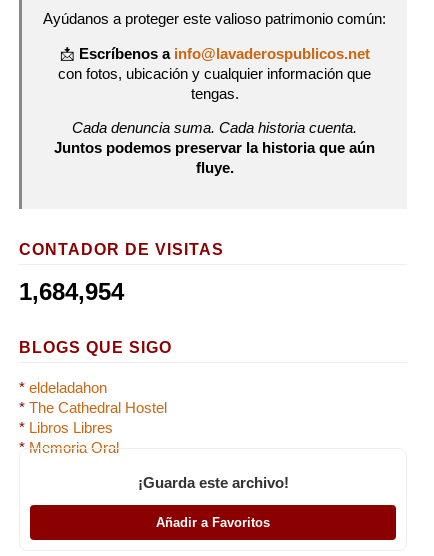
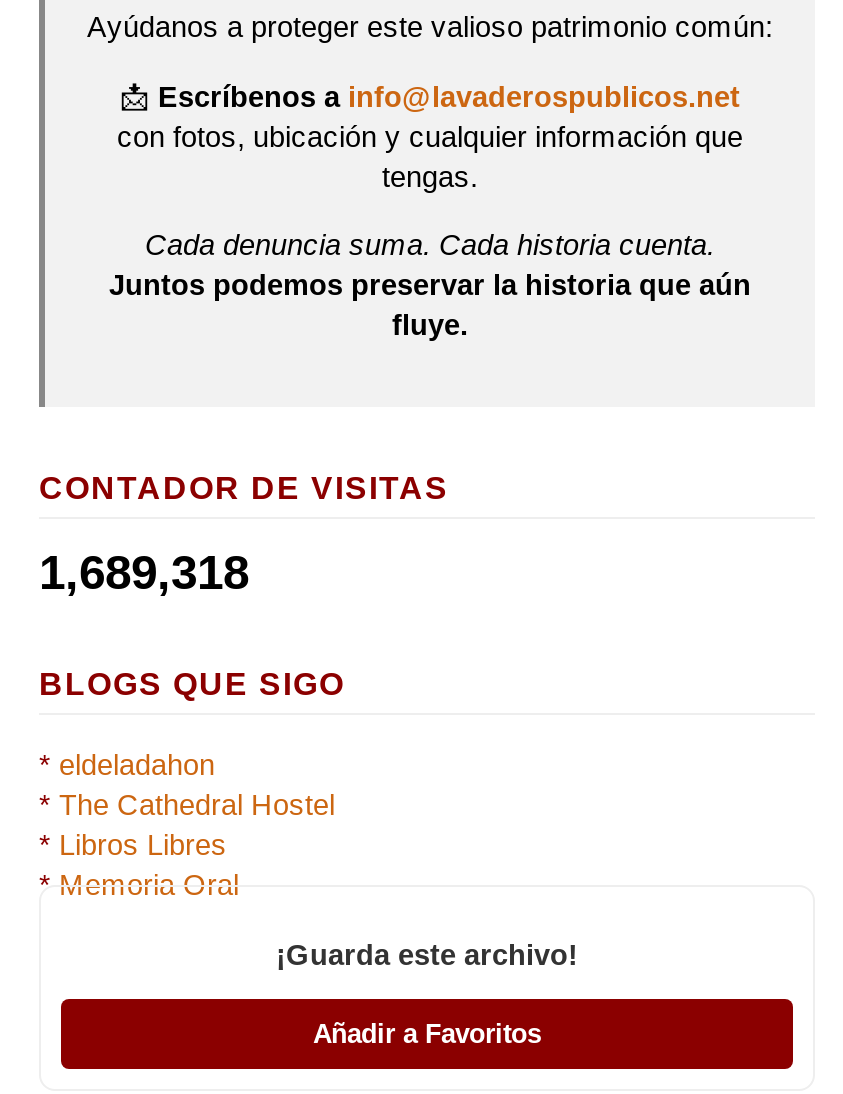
[19,278,124,305] 1,684,954 -> [39,545,249,599] 1,689,318

